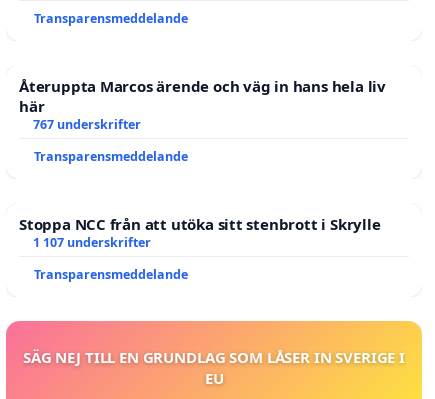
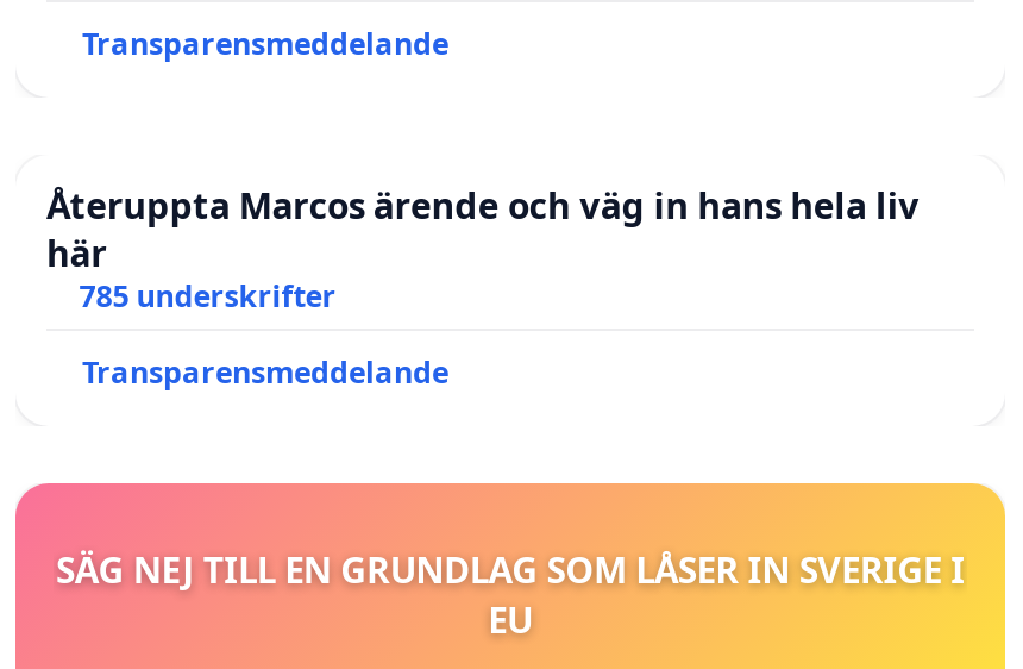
[19,115,380,250] 767 underskrifter | Transparensmeddelande | Stoppa NCC från att utöka sitt stenbrott i Skrylle | 1 107 underskrifter -> [79,275,336,315] 785 underskrifter

